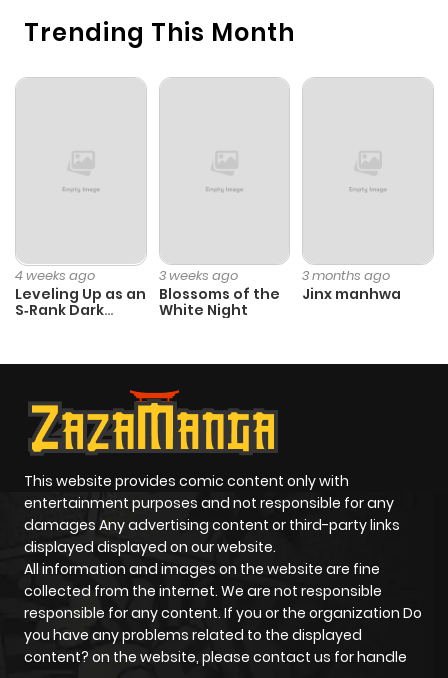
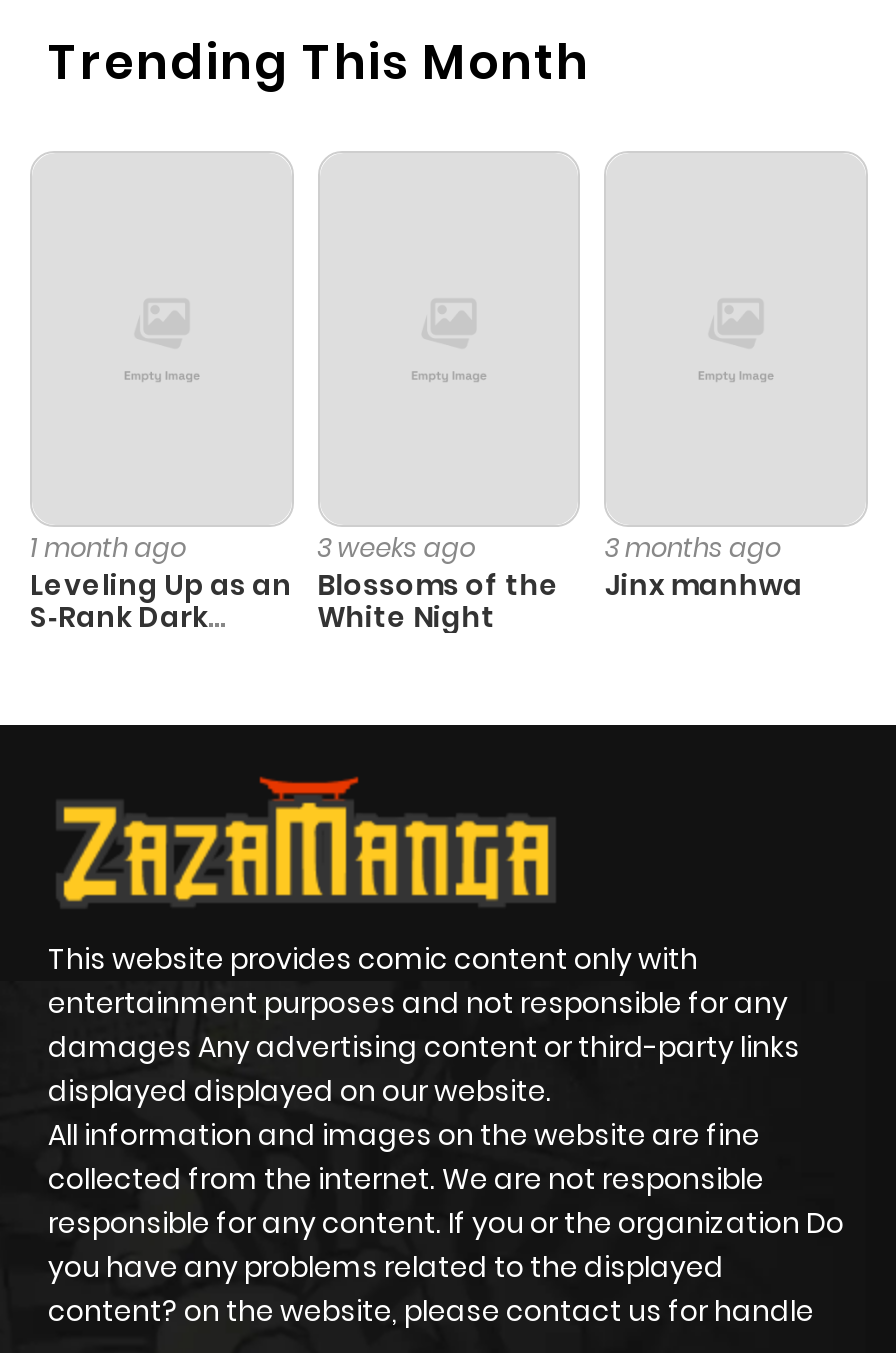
[15,266,95,285] 4 weeks ago -> [30,529,186,567] 1 month ago

